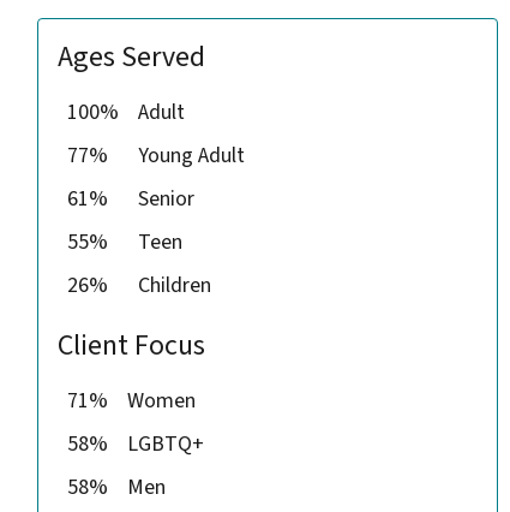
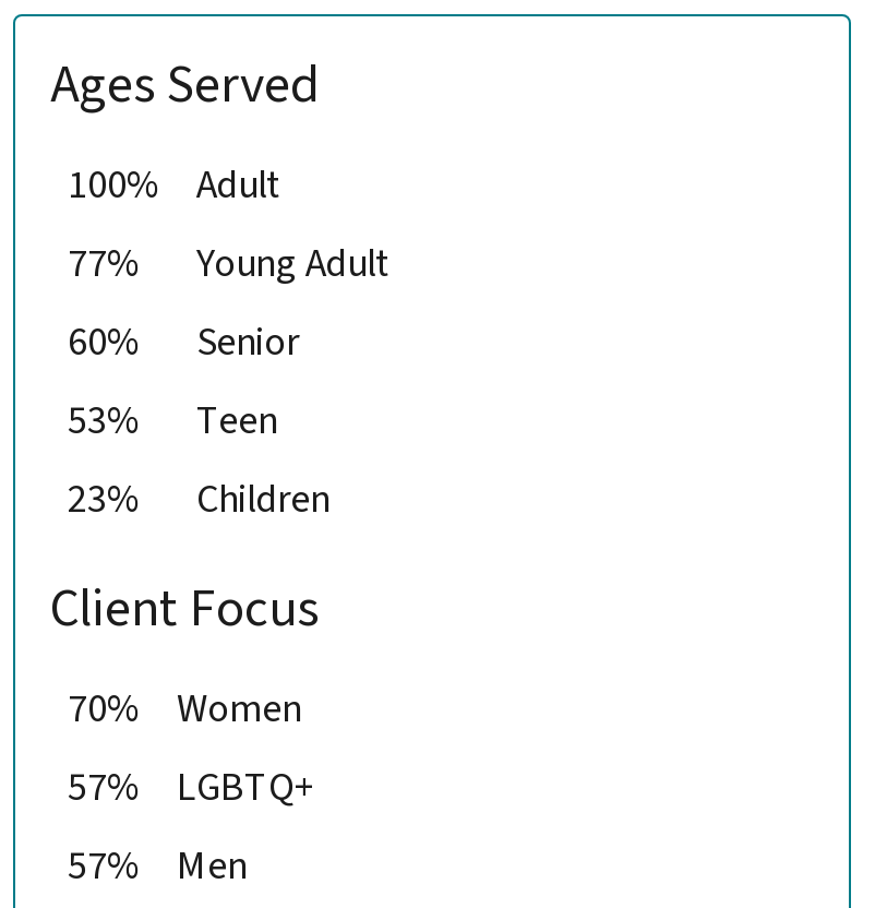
[67,184,194,214] 61% Senior -> [68,316,299,371] 60% Senior
[67,228,182,258] 55% Teen -> [68,395,277,449] 53% Teen
[67,271,211,301] 26% Children -> [68,473,329,528] 23% Children
[67,386,196,416] 71% Women -> [68,683,301,738] 70% Women
[67,430,204,460] 58% LGBTQ+ -> [68,762,316,816] 57% LGBTQ+
[67,473,166,503] 58% Men -> [68,840,247,895] 57% Men

